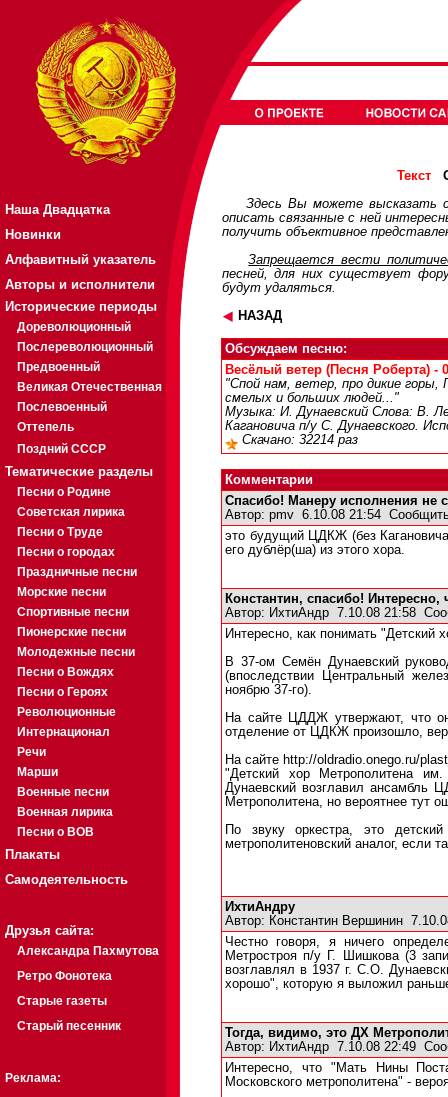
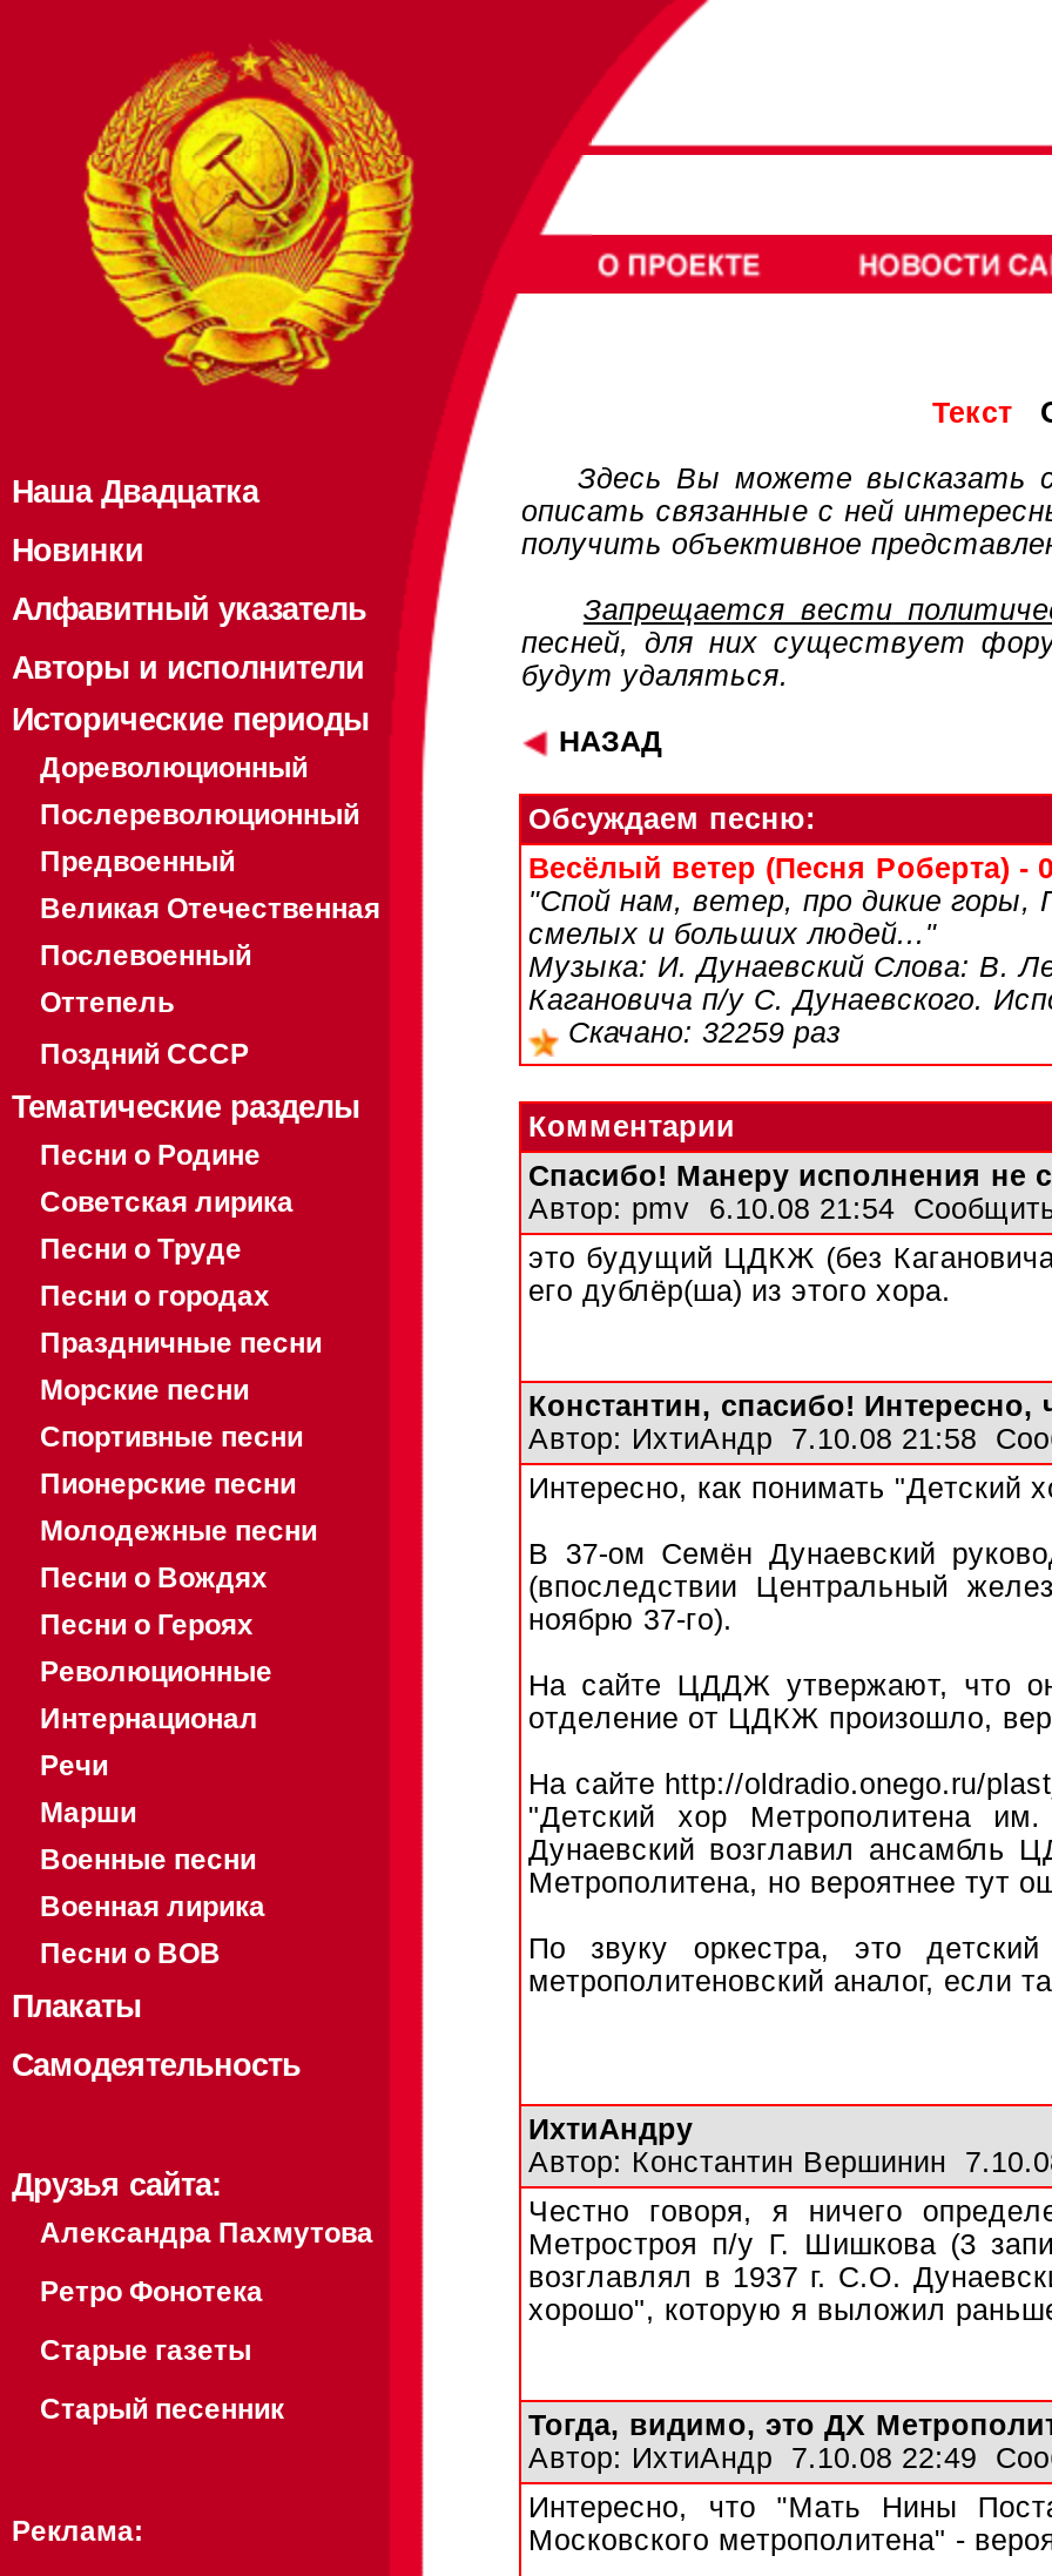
[238,433,358,447] Скачано: 32214 раз -> [559,1017,841,1050] Скачано: 32259 раз

